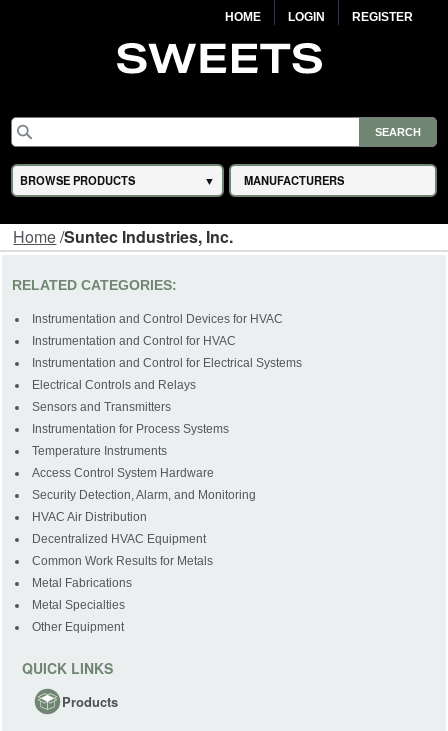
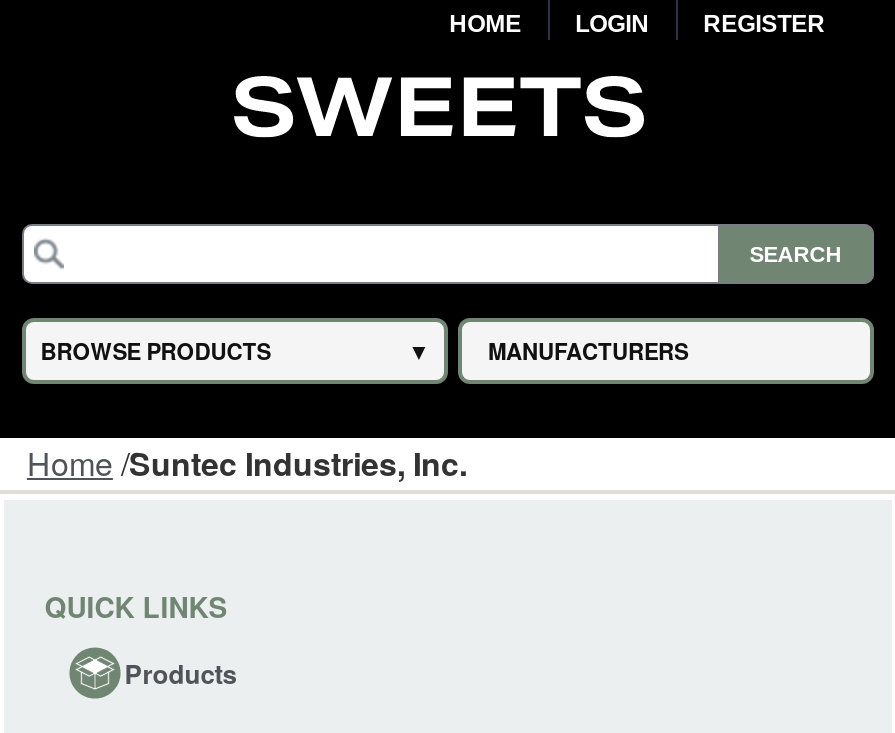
[12,277,302,634] RELATED CATEGORIES: | Instrumentation and Control Devices for HVAC | Instrumentation and Control for HVAC | Instrumentation and Control for Electrical Systems | Electrical Controls and Relays | Sensors and Transmitters | Instrumentation for Process Systems | Temperature Instruments | Access Control System Hardware | Security Detection, Alarm, and Monitoring | HVAC Air Distribution | Decentralized HVAC Equipment | Common Work Results for Metals | Metal Fabrications | Metal Specialties | Other Equipment -> none

